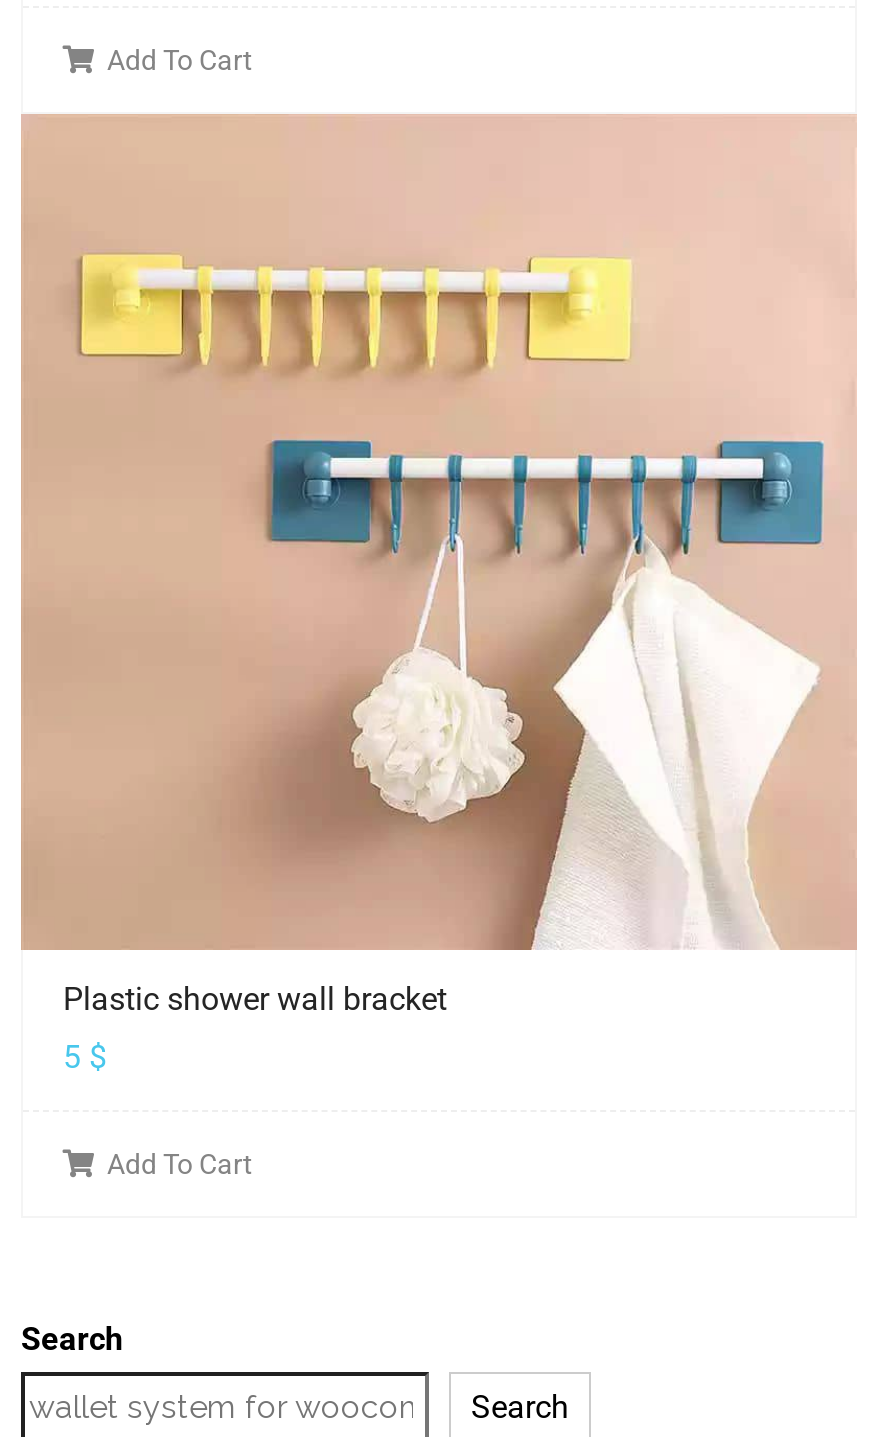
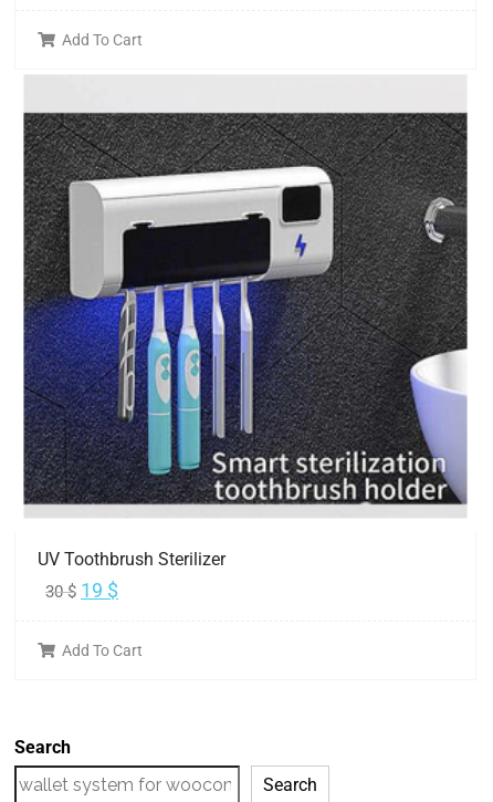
[19,112,859,1076] [image] | Plastic shower wall bracket | 5 $ -> [14,70,476,602] [image] | UV Toothbrush Sterilizer | 30$ 19 $

